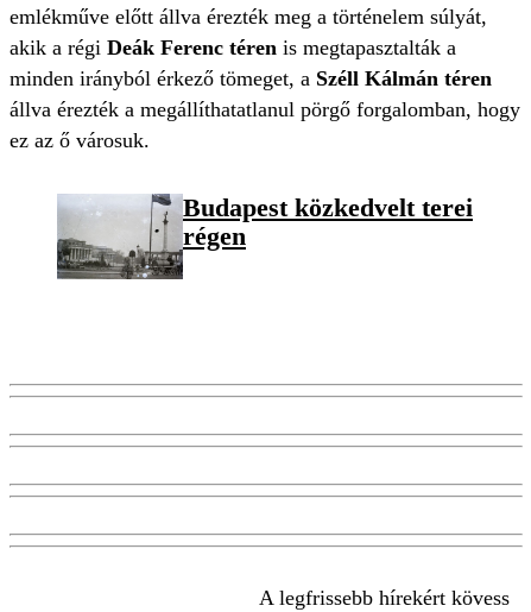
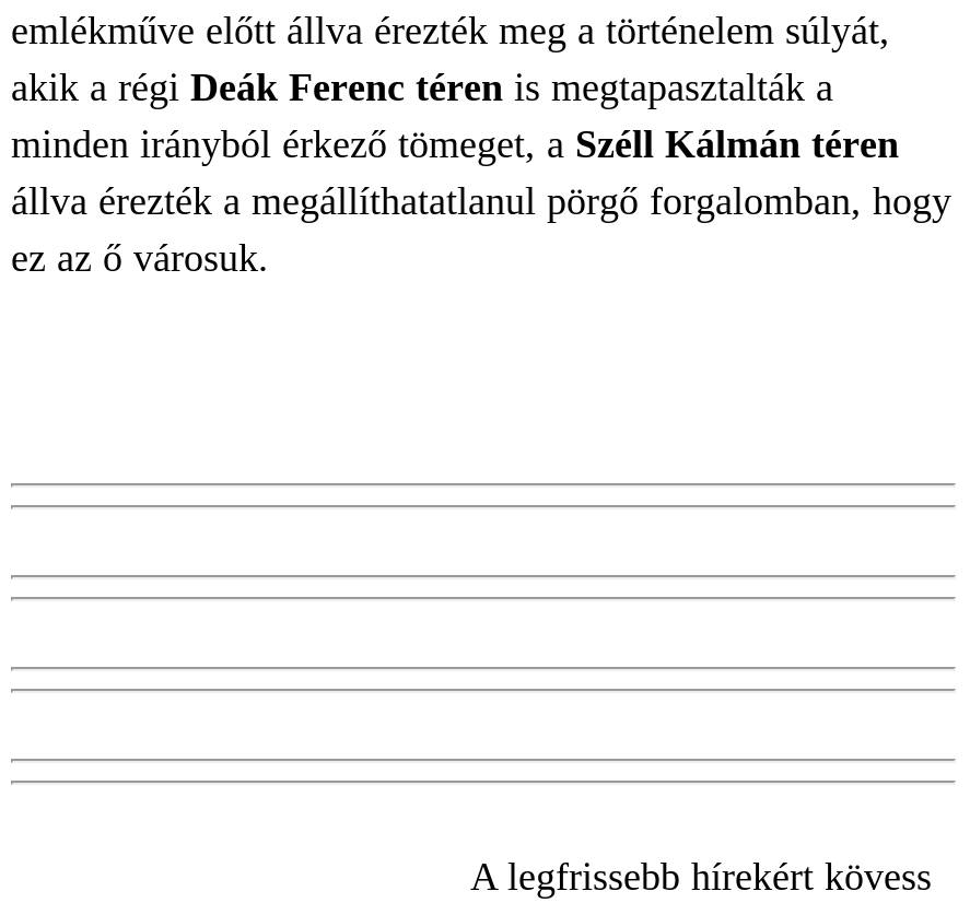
[56,193,473,280] [image] | Budapest közkedvelt terei | régen -> none

